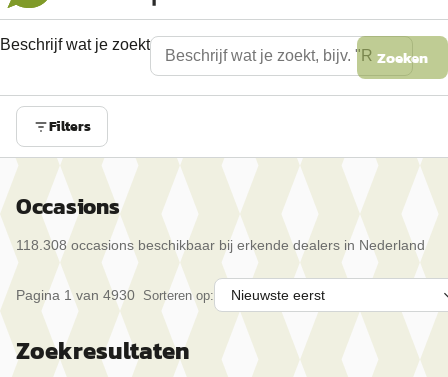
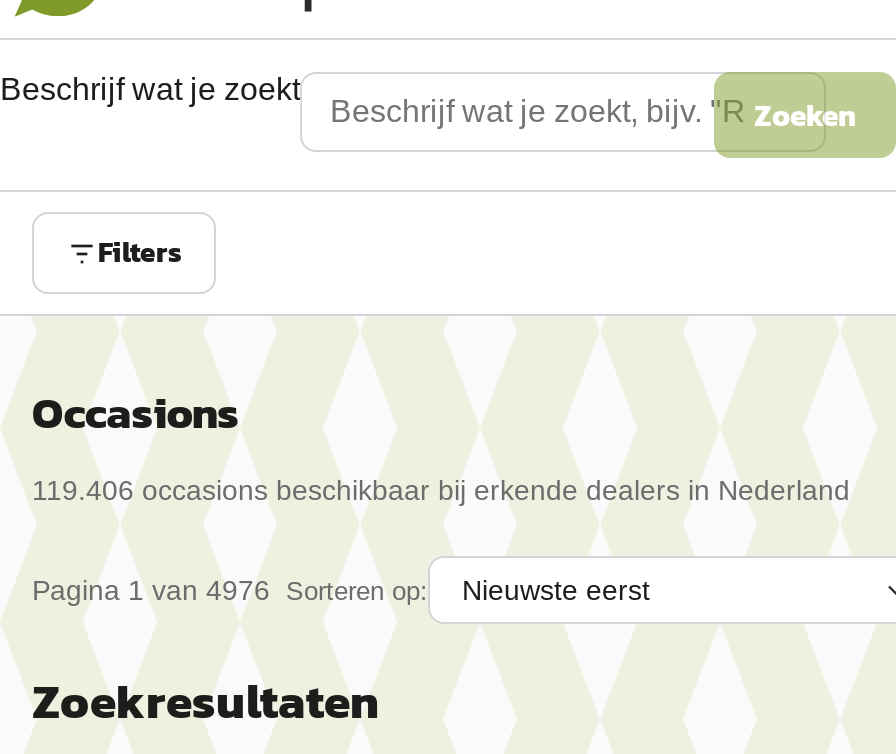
[16,237,425,253] 118.308 occasions beschikbaar bij erkende dealers in Nederland -> [32,474,850,506] 119.406 occasions beschikbaar bij erkende dealers in Nederland
[16,287,214,303] Pagina 1 van 4930 Sorteren op: -> [32,574,428,606] Pagina 1 van 4976 Sorteren op:

